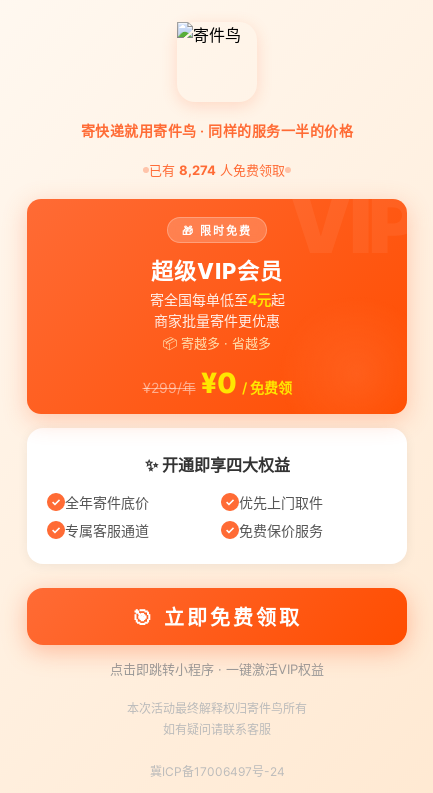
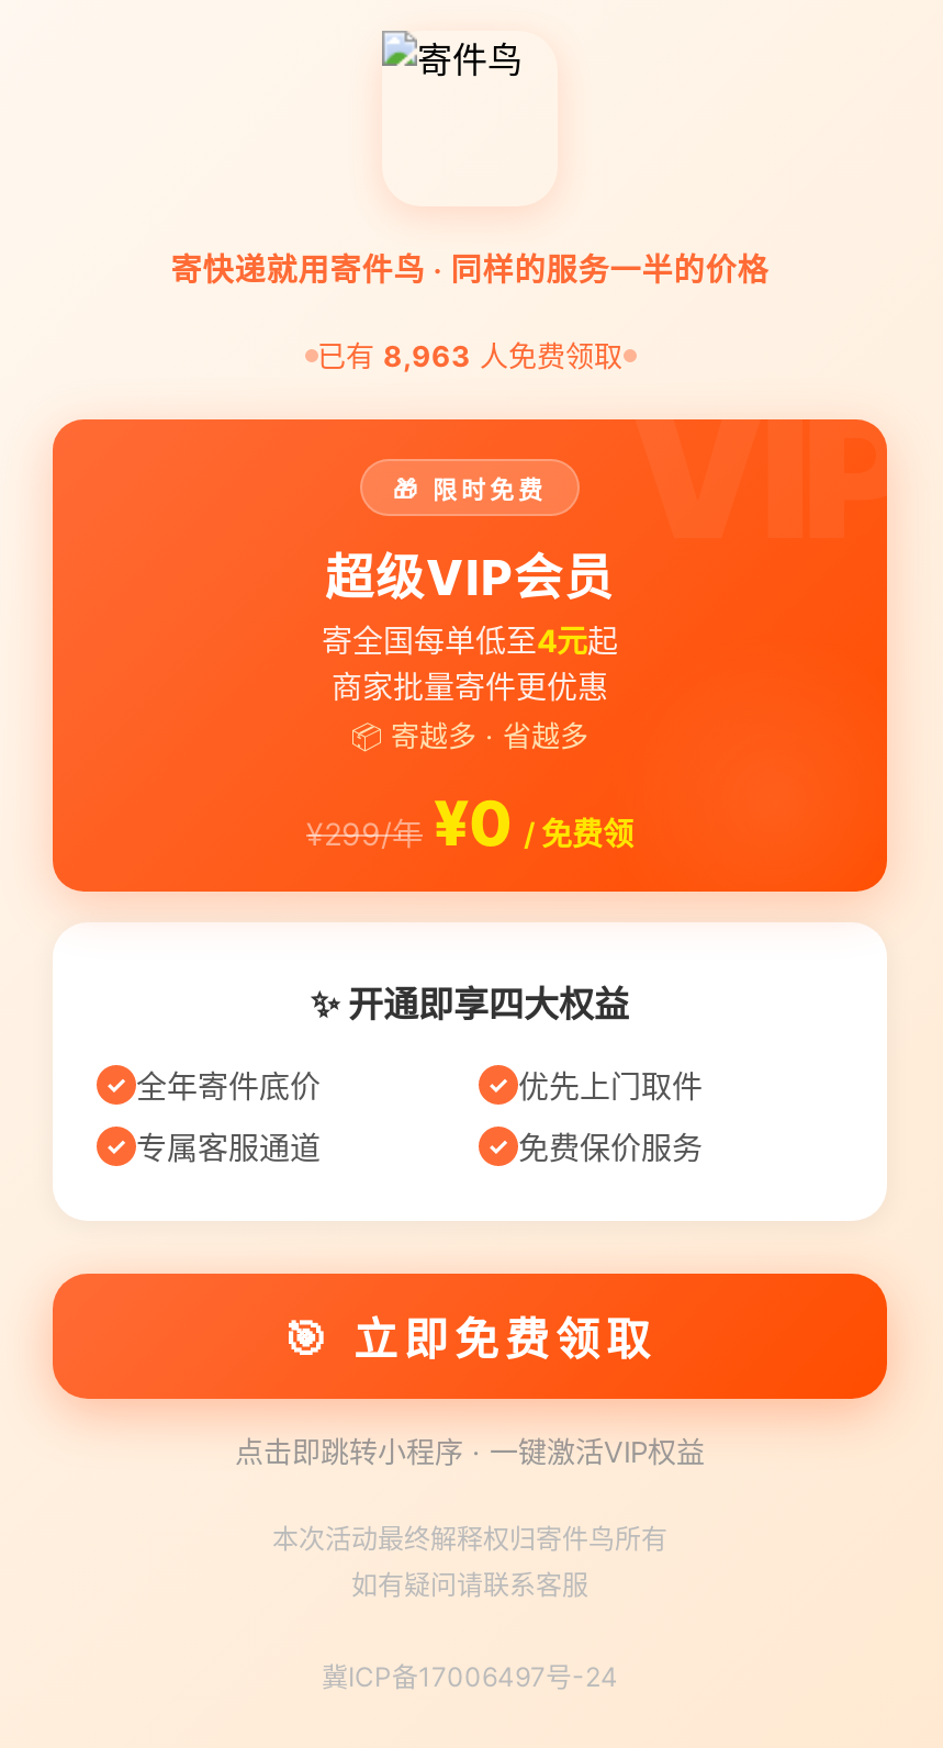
[149,162,285,178] 已有8,274人免费领取 -> [317,338,622,373] 已有8,963人免费领取

